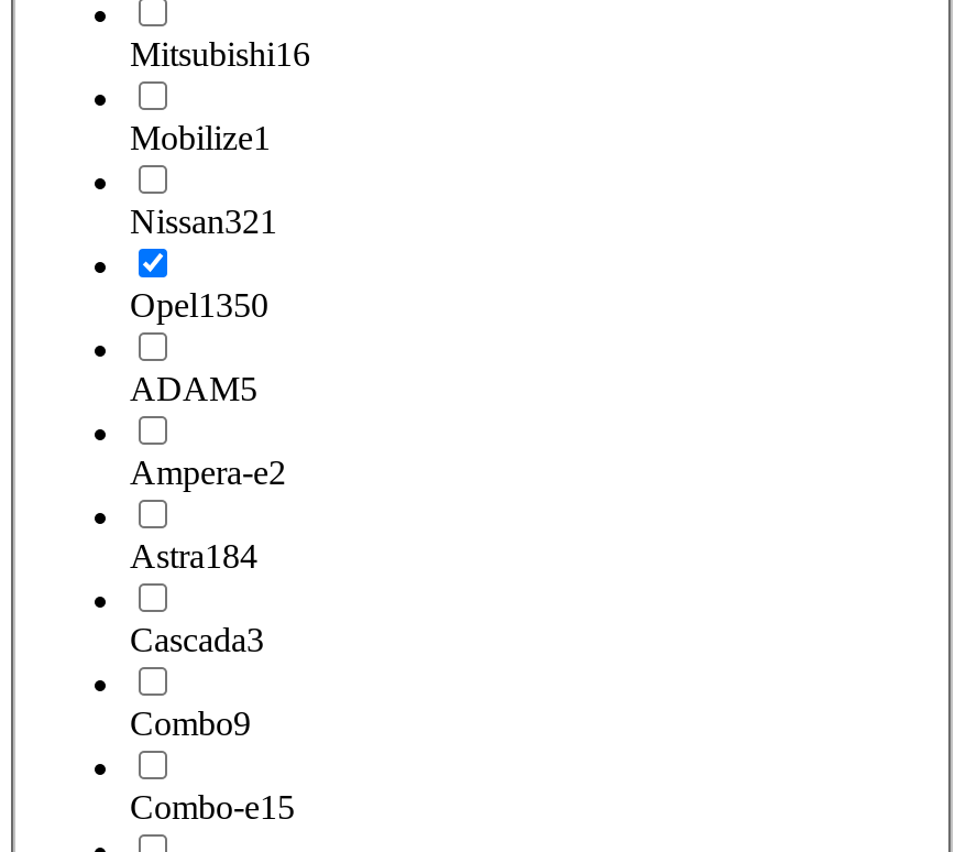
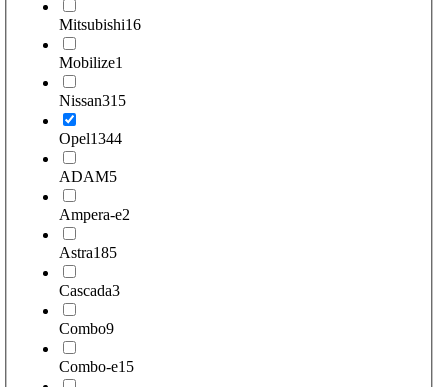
[130,202,277,240] Nissan321 -> [59,92,126,109] Nissan315
[130,286,268,323] Opel1350 -> [59,130,122,147] Opel1344
[130,537,257,574] Astra184 -> [59,244,117,261] Astra185

